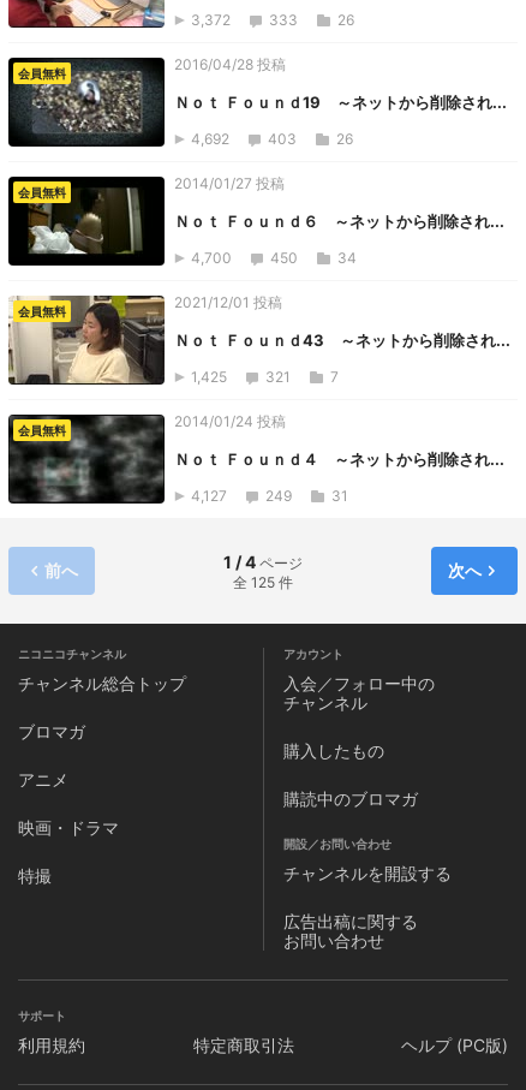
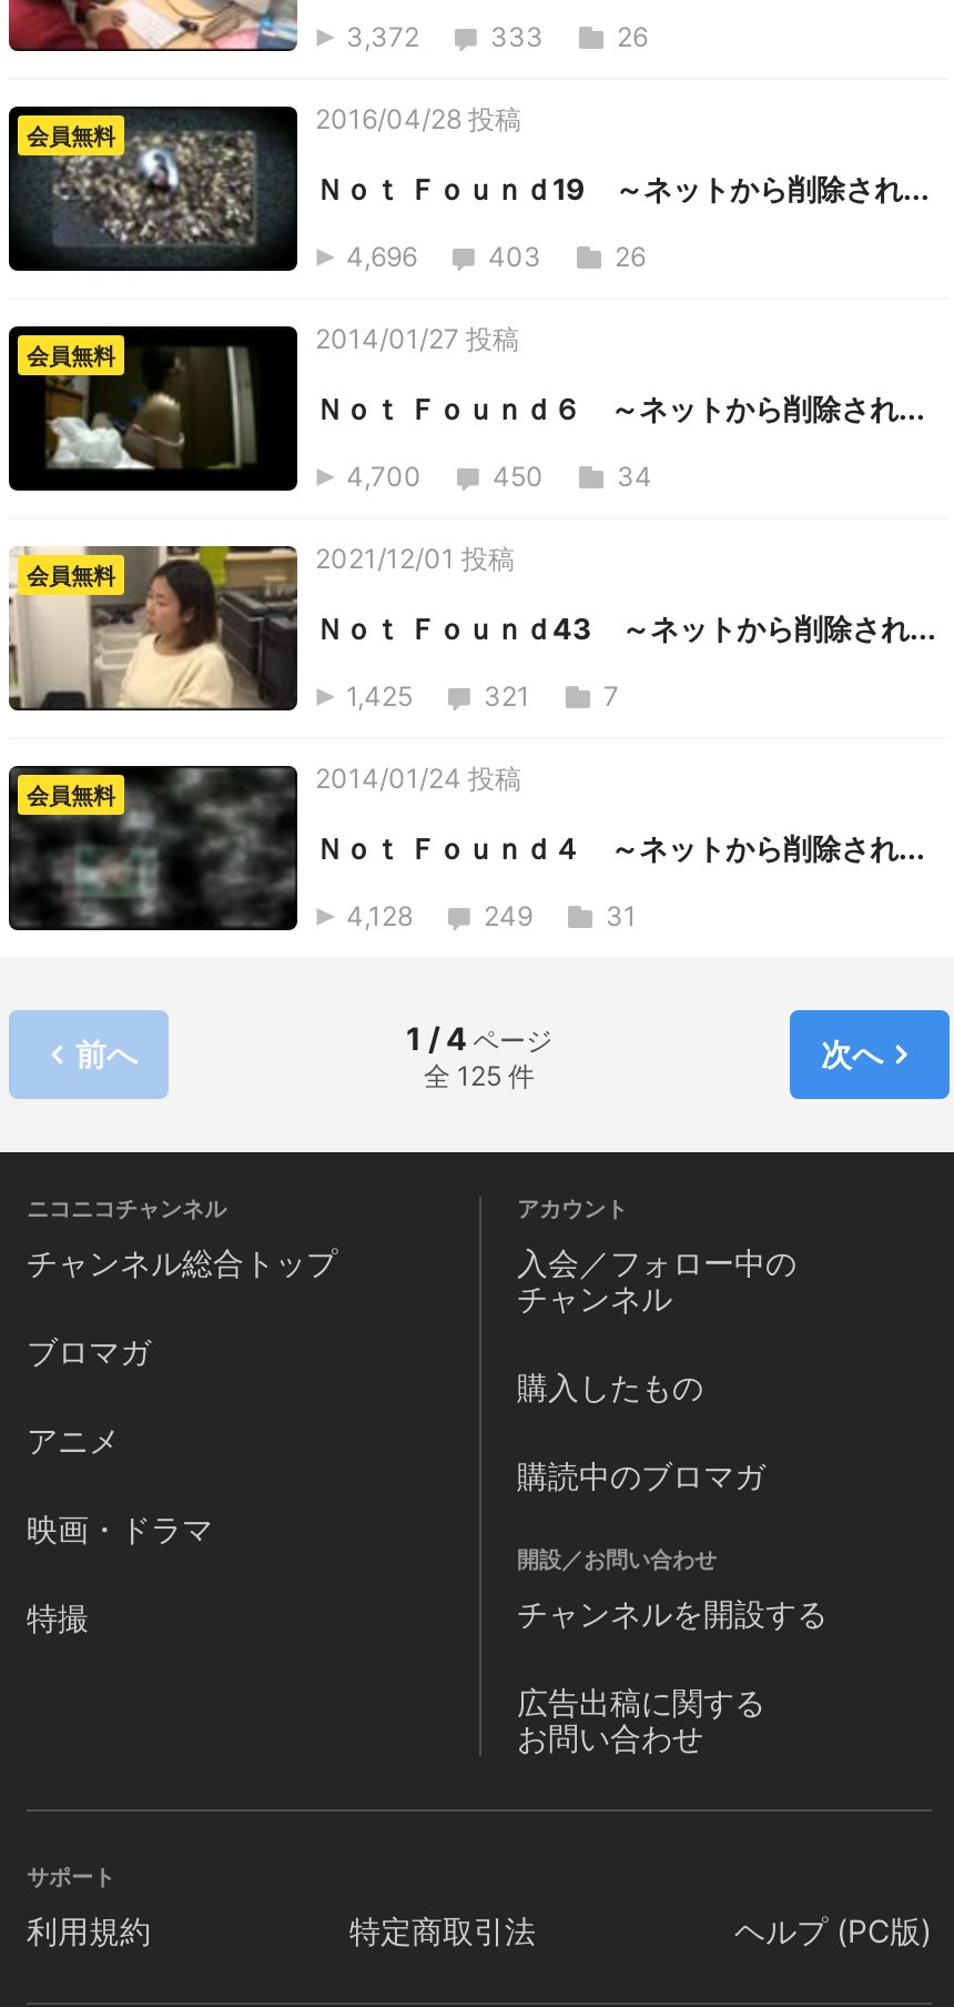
[191,130,229,148] 4,692 -> [346,240,417,273] 4,696
[191,487,227,505] 4,127 -> [346,899,413,932] 4,128

